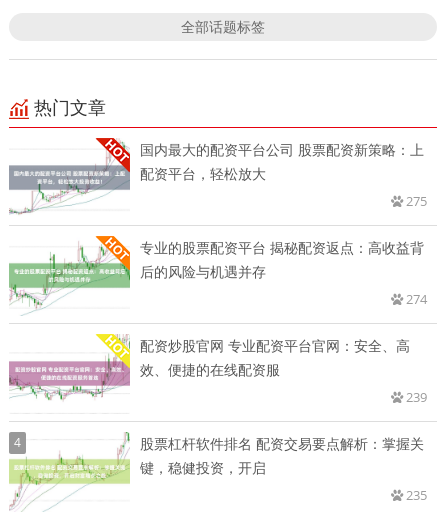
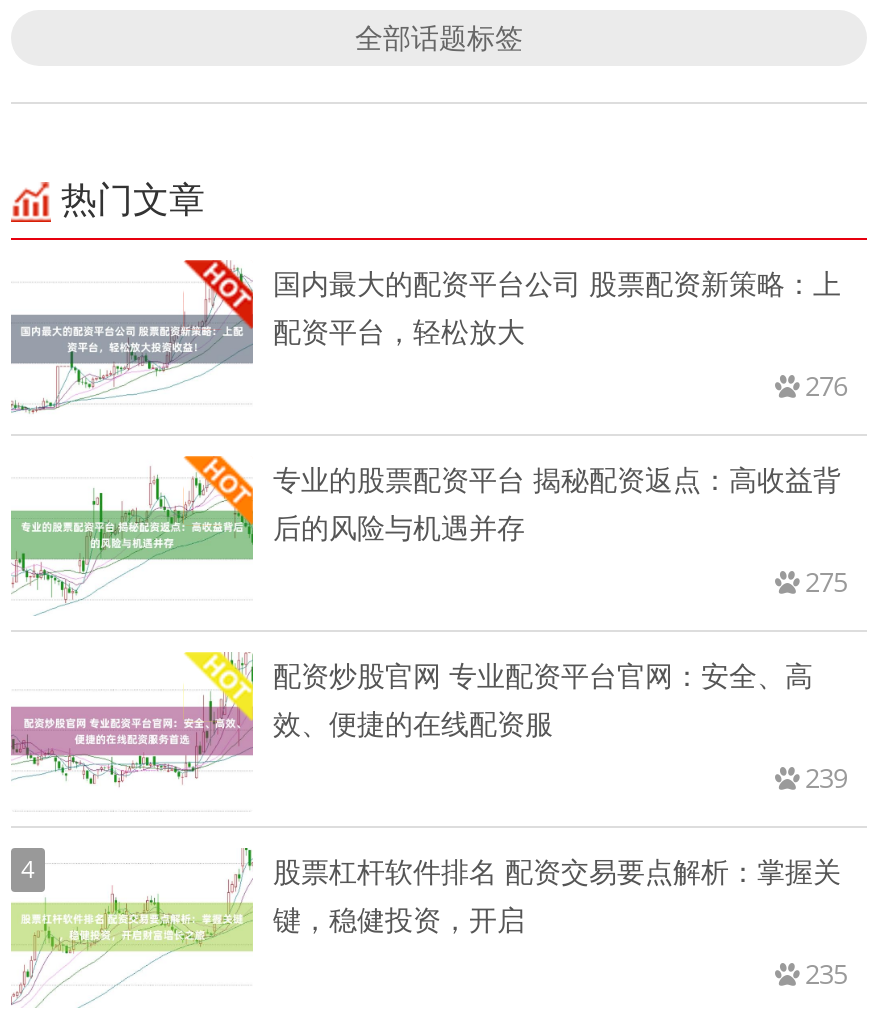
[406,192,427,210] 275 -> [805,367,847,403] 276
[406,290,427,308] 274 -> [805,563,847,599] 275

